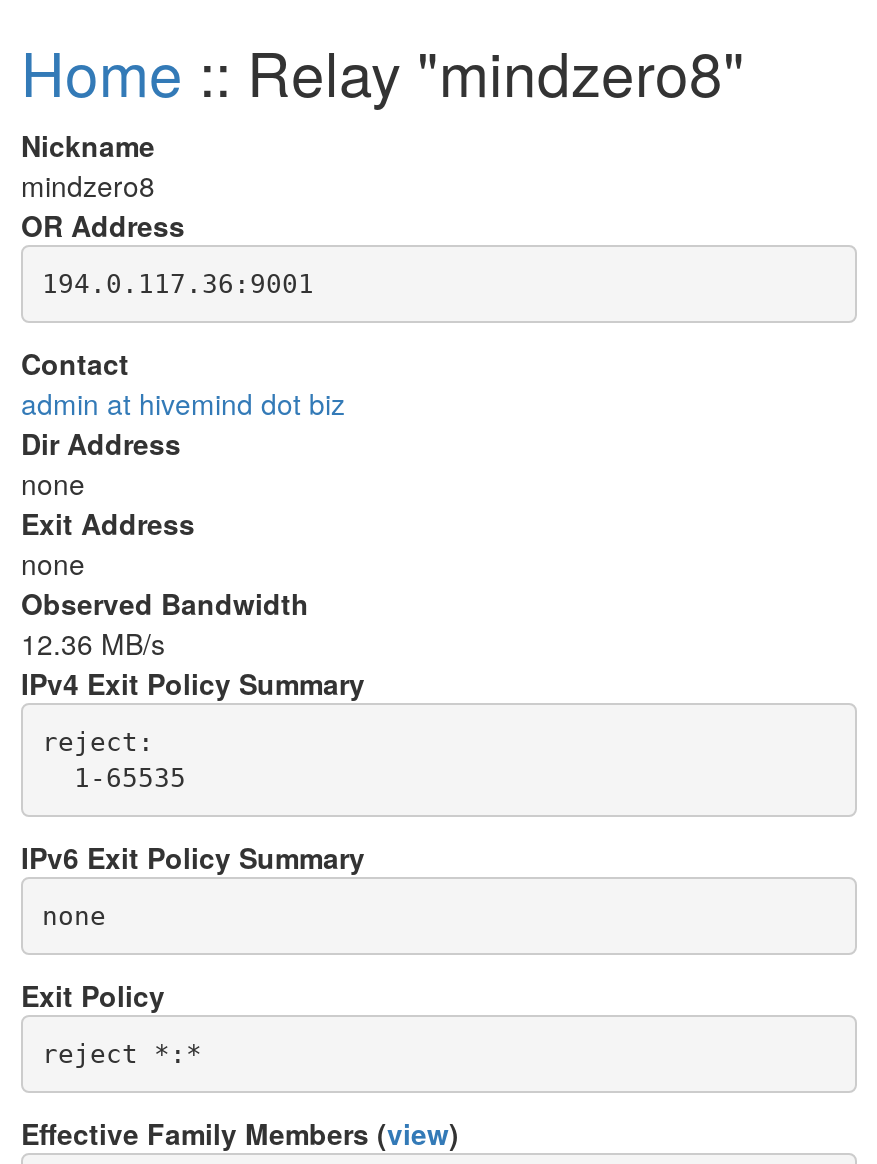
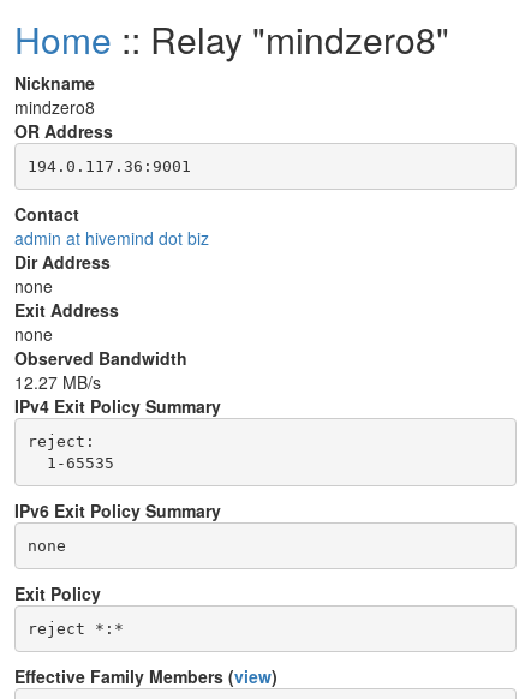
[21,623,165,663] 12.36 MB/s -> [14,370,101,394] 12.27 MB/s

